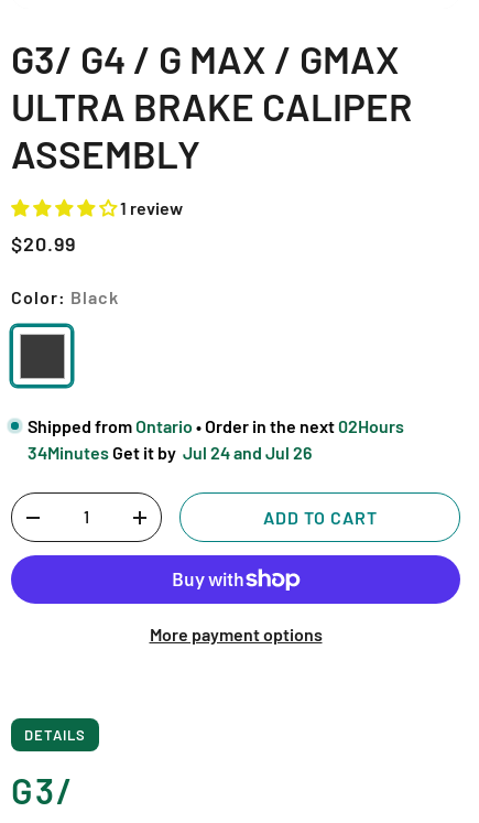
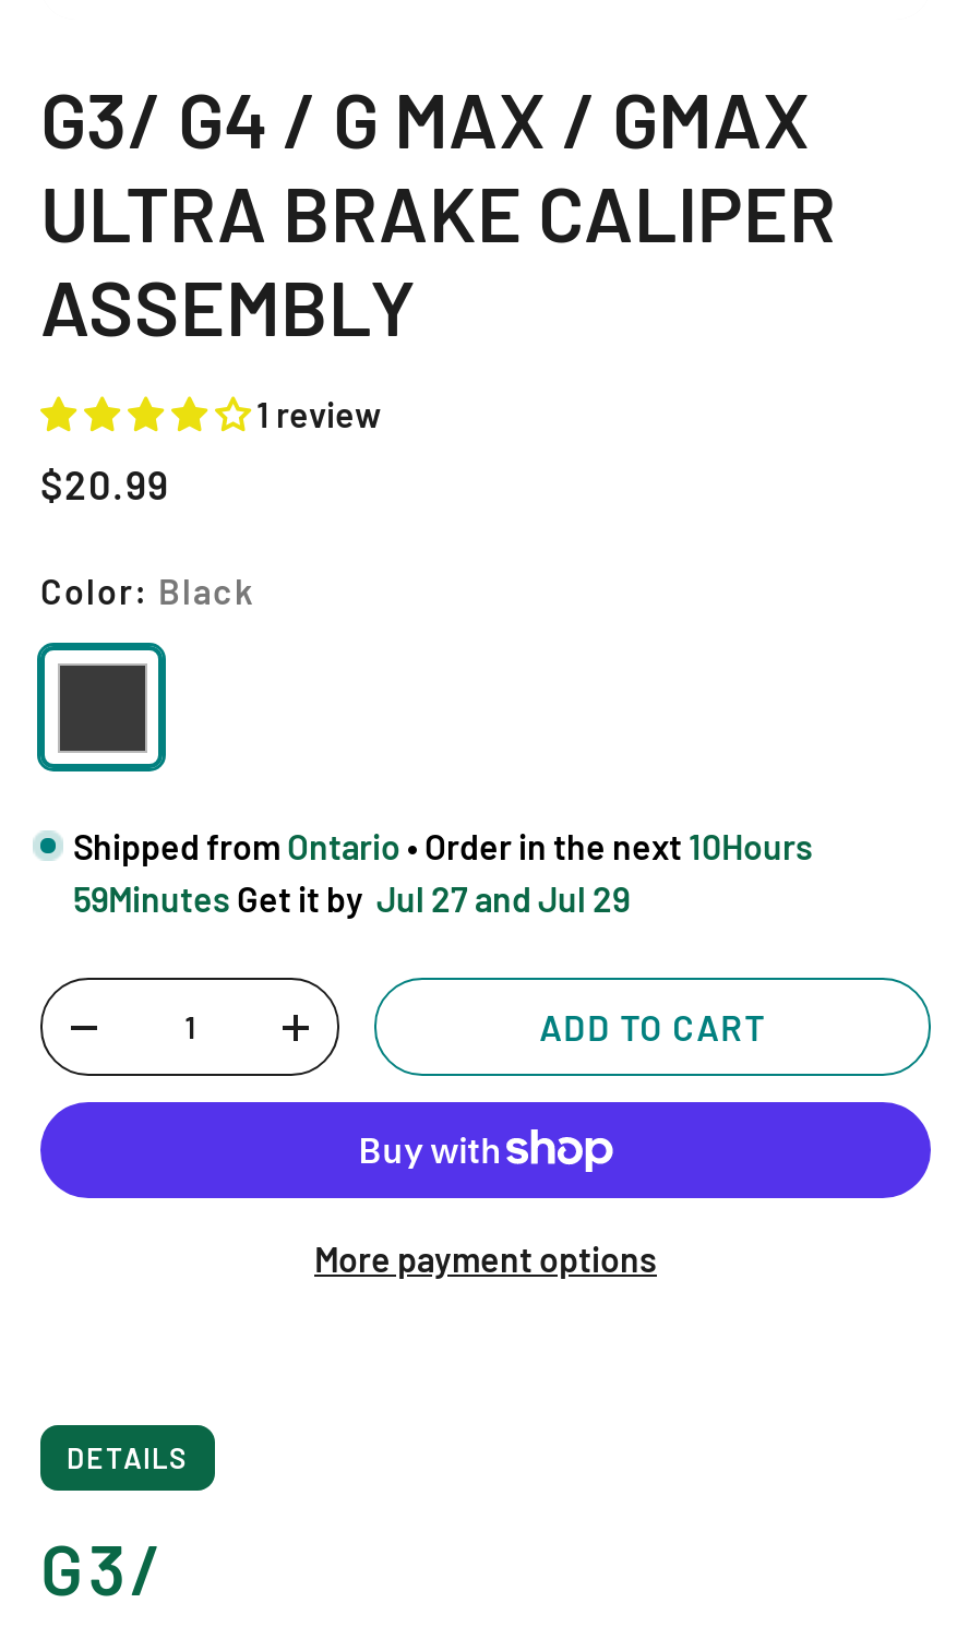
[28,416,407,437] Shipped from Ontario • Order in the next 02Hours -> [73,826,820,868] Shipped from Ontario • Order in the next 10Hours
[28,442,312,463] 34Minutes Get it by Jul 24 and Jul 26 -> [73,878,630,920] 59Minutes Get it by Jul 27 and Jul 29

